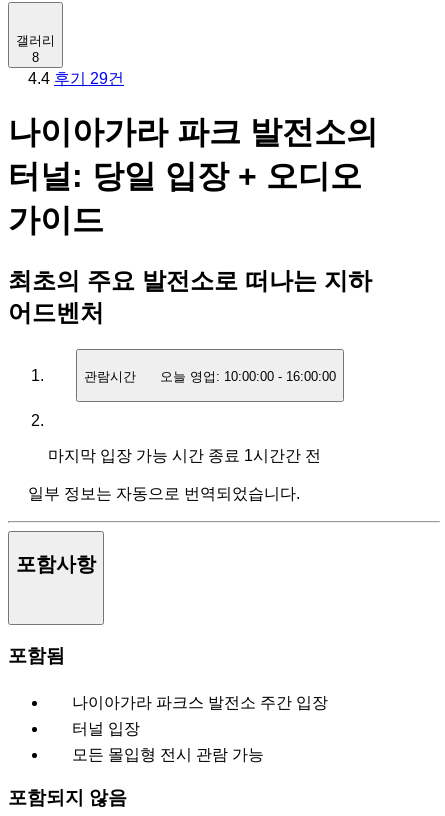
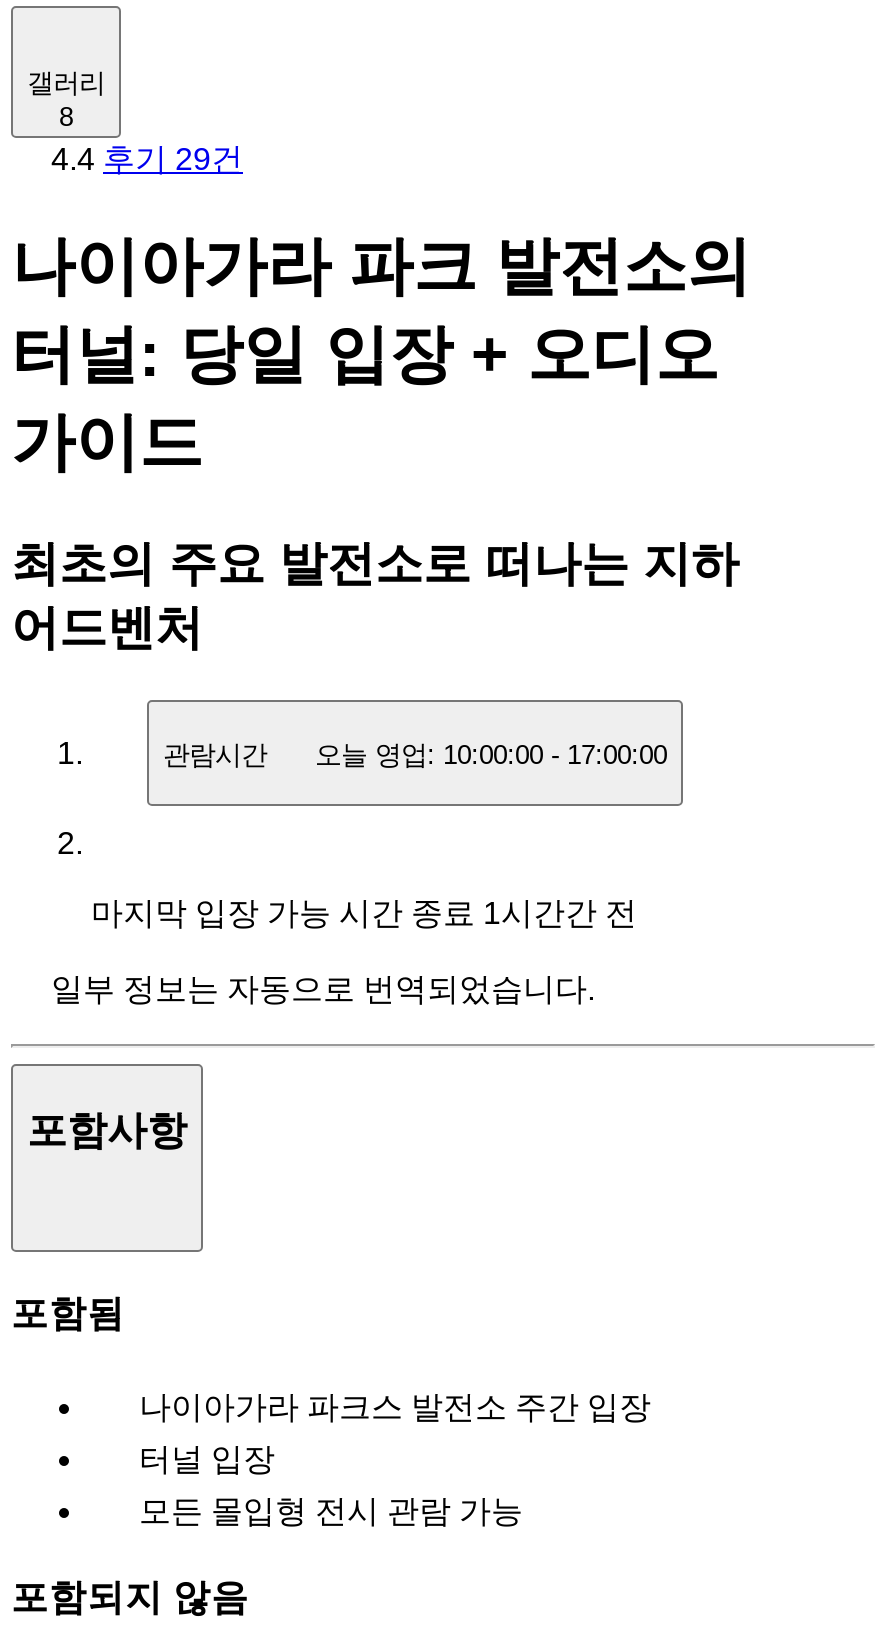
[84,369,336,384] 관람시간 오늘 영업: 10:00:00 - 16:00:00 -> [163,740,667,770] 관람시간 오늘 영업: 10:00:00 - 17:00:00

